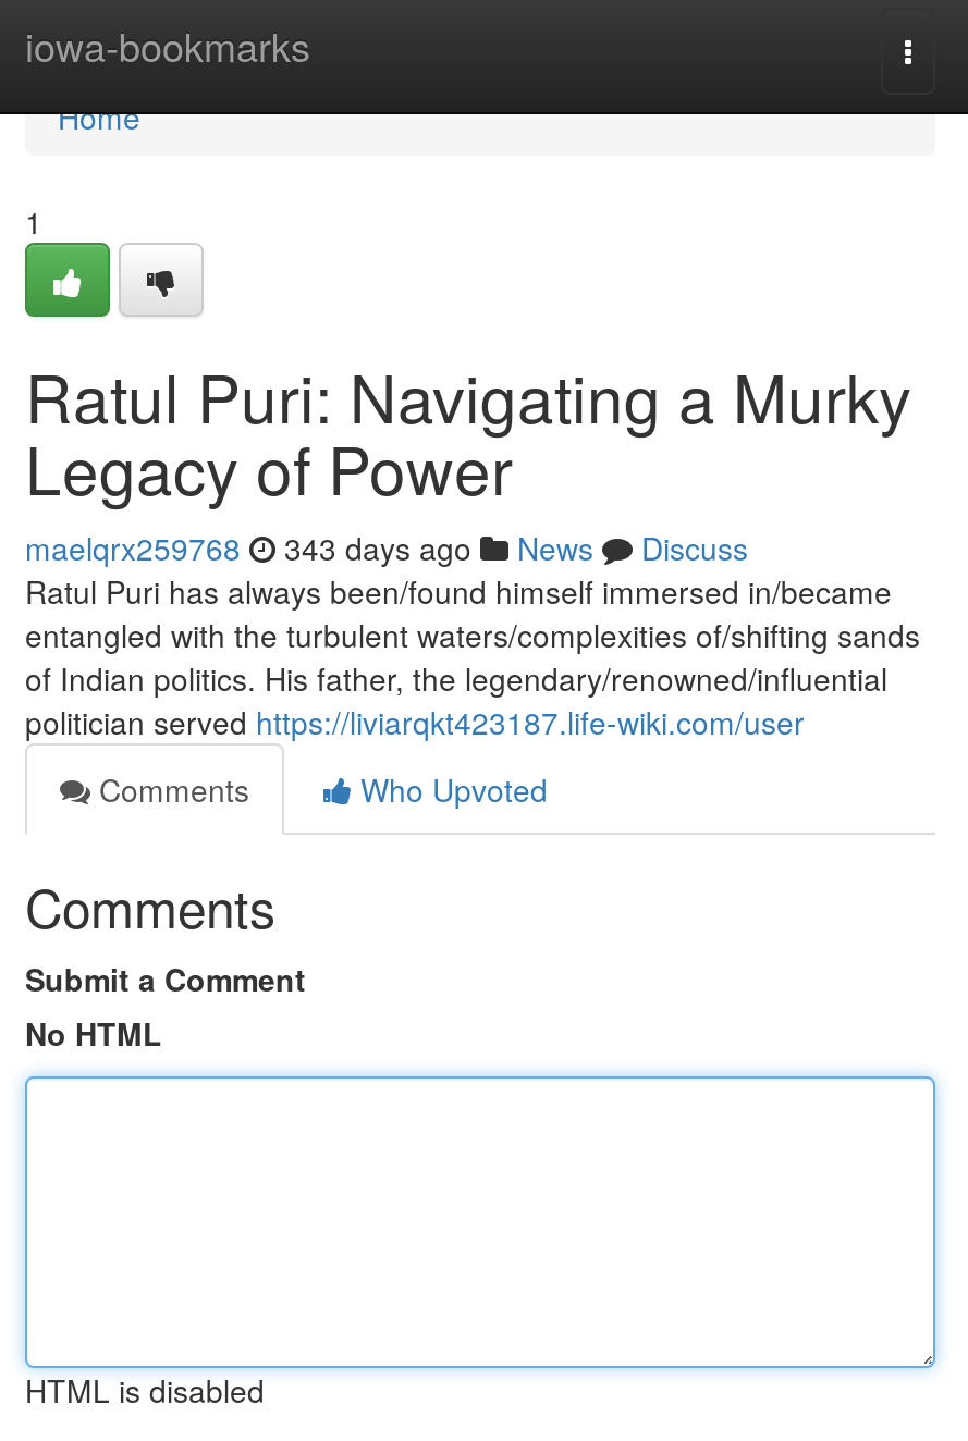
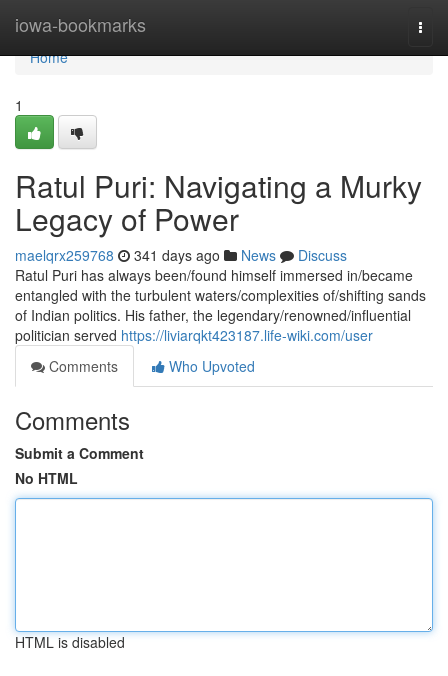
[25,526,748,569] maelqrx259768 343 days ago News Discuss -> [15,245,347,265] maelqrx259768 341 days ago News Discuss

